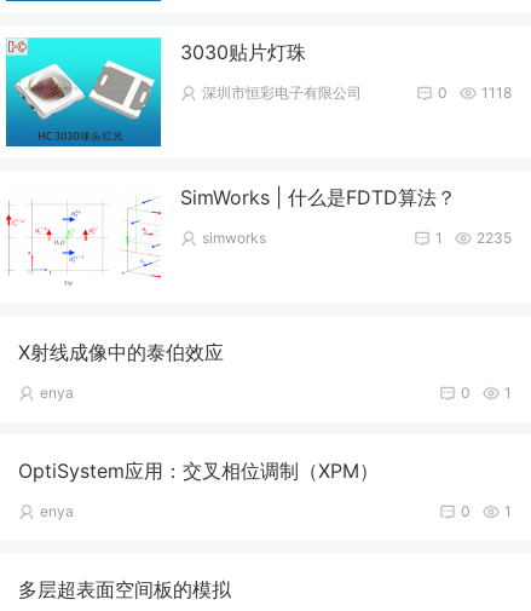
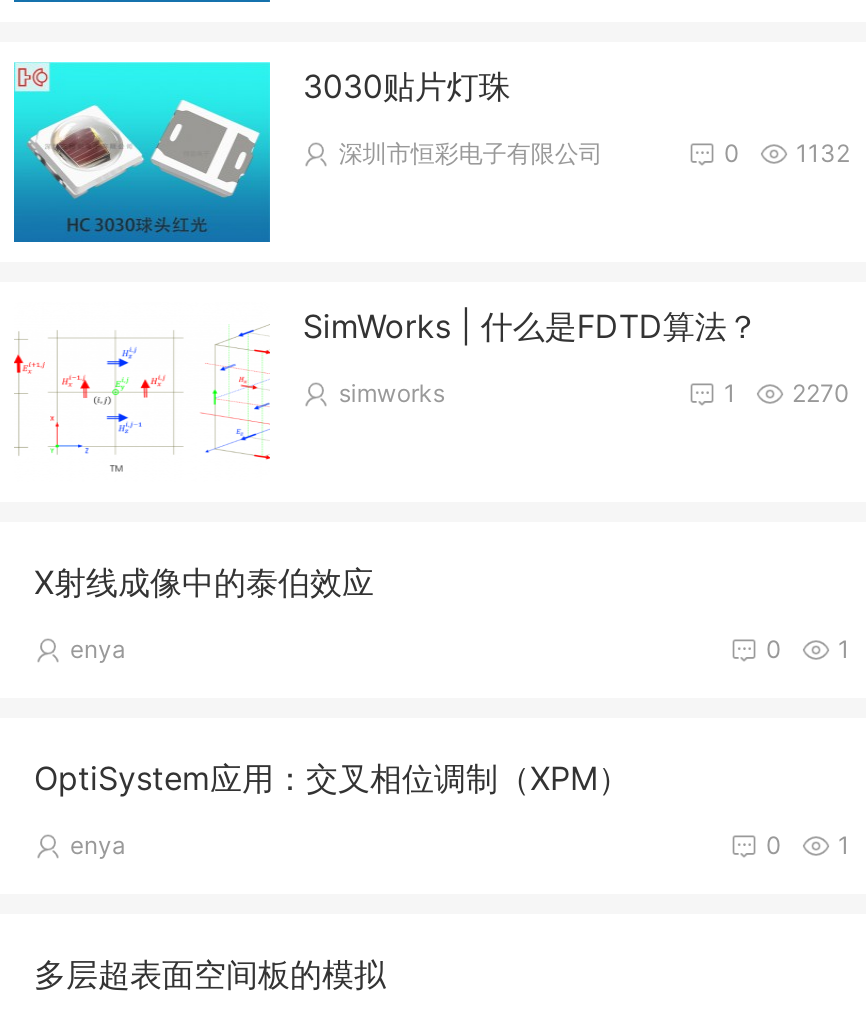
[438,83,512,102] 0 1118 -> [724,138,850,168] 0 1132
[435,229,512,247] 1 2235 -> [724,378,850,408] 1 2270

